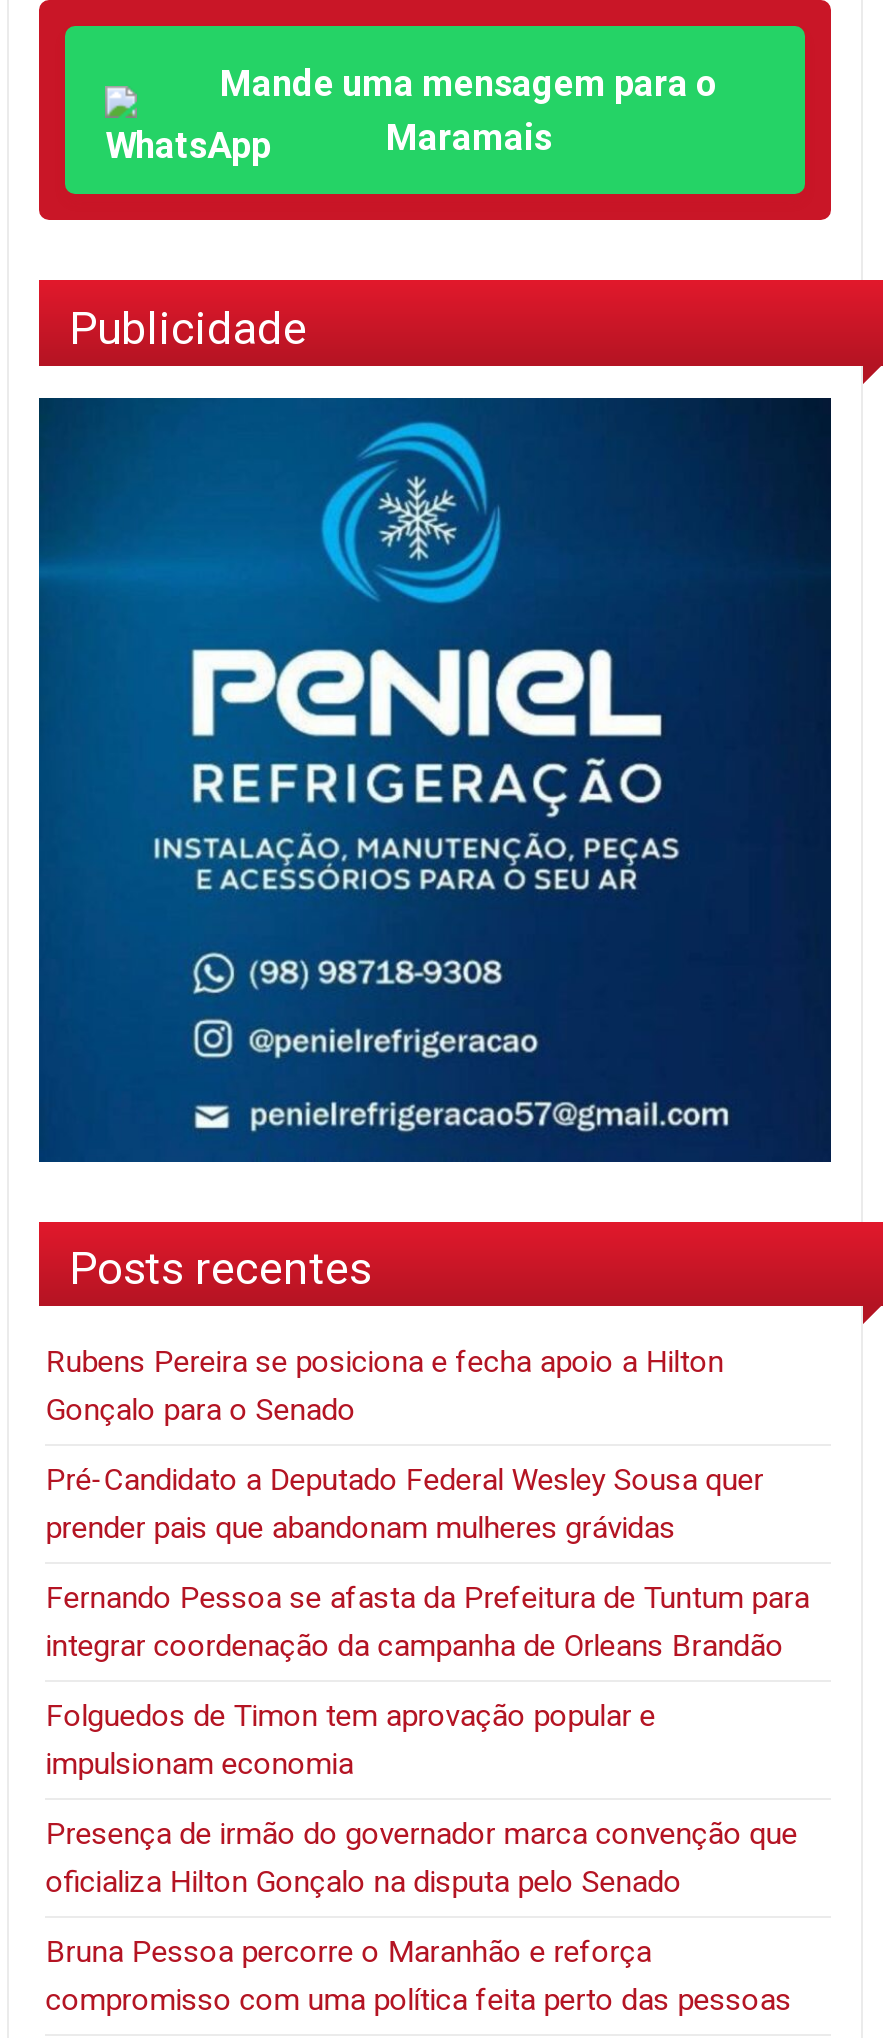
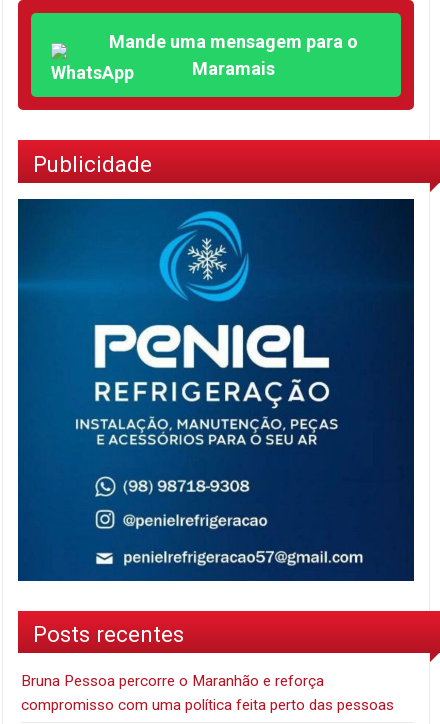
[45,1344,809,1900] Rubens Pereira se posiciona e fecha apoio a Hilton | Gonçalo para o Senado | Pré-Candidato a Deputado Federal Wesley Sousa quer | prender pais que abandonam mulheres grávidas | Fernando Pessoa se afasta da Prefeitura de Tuntum para | integrar coordenação da campanha de Orleans Brandão | Folguedos de Timon tem aprovação popular e | impulsionam economia | Presença de irmão do governador marca convenção que | oficializa Hilton Gonçalo na disputa pelo Senado -> none

